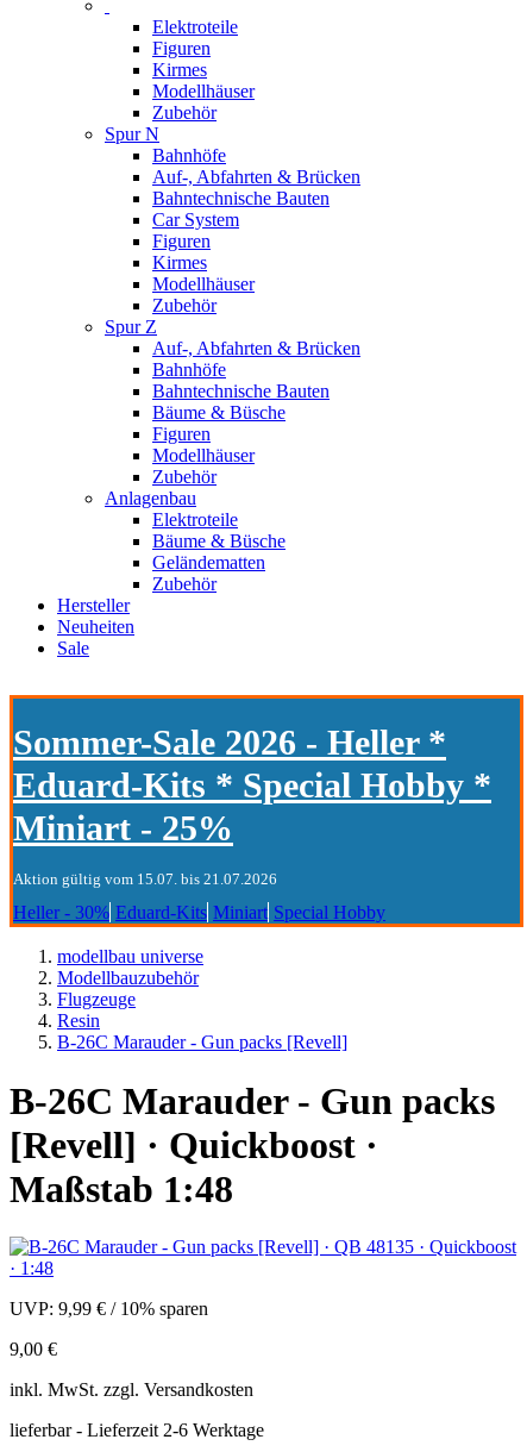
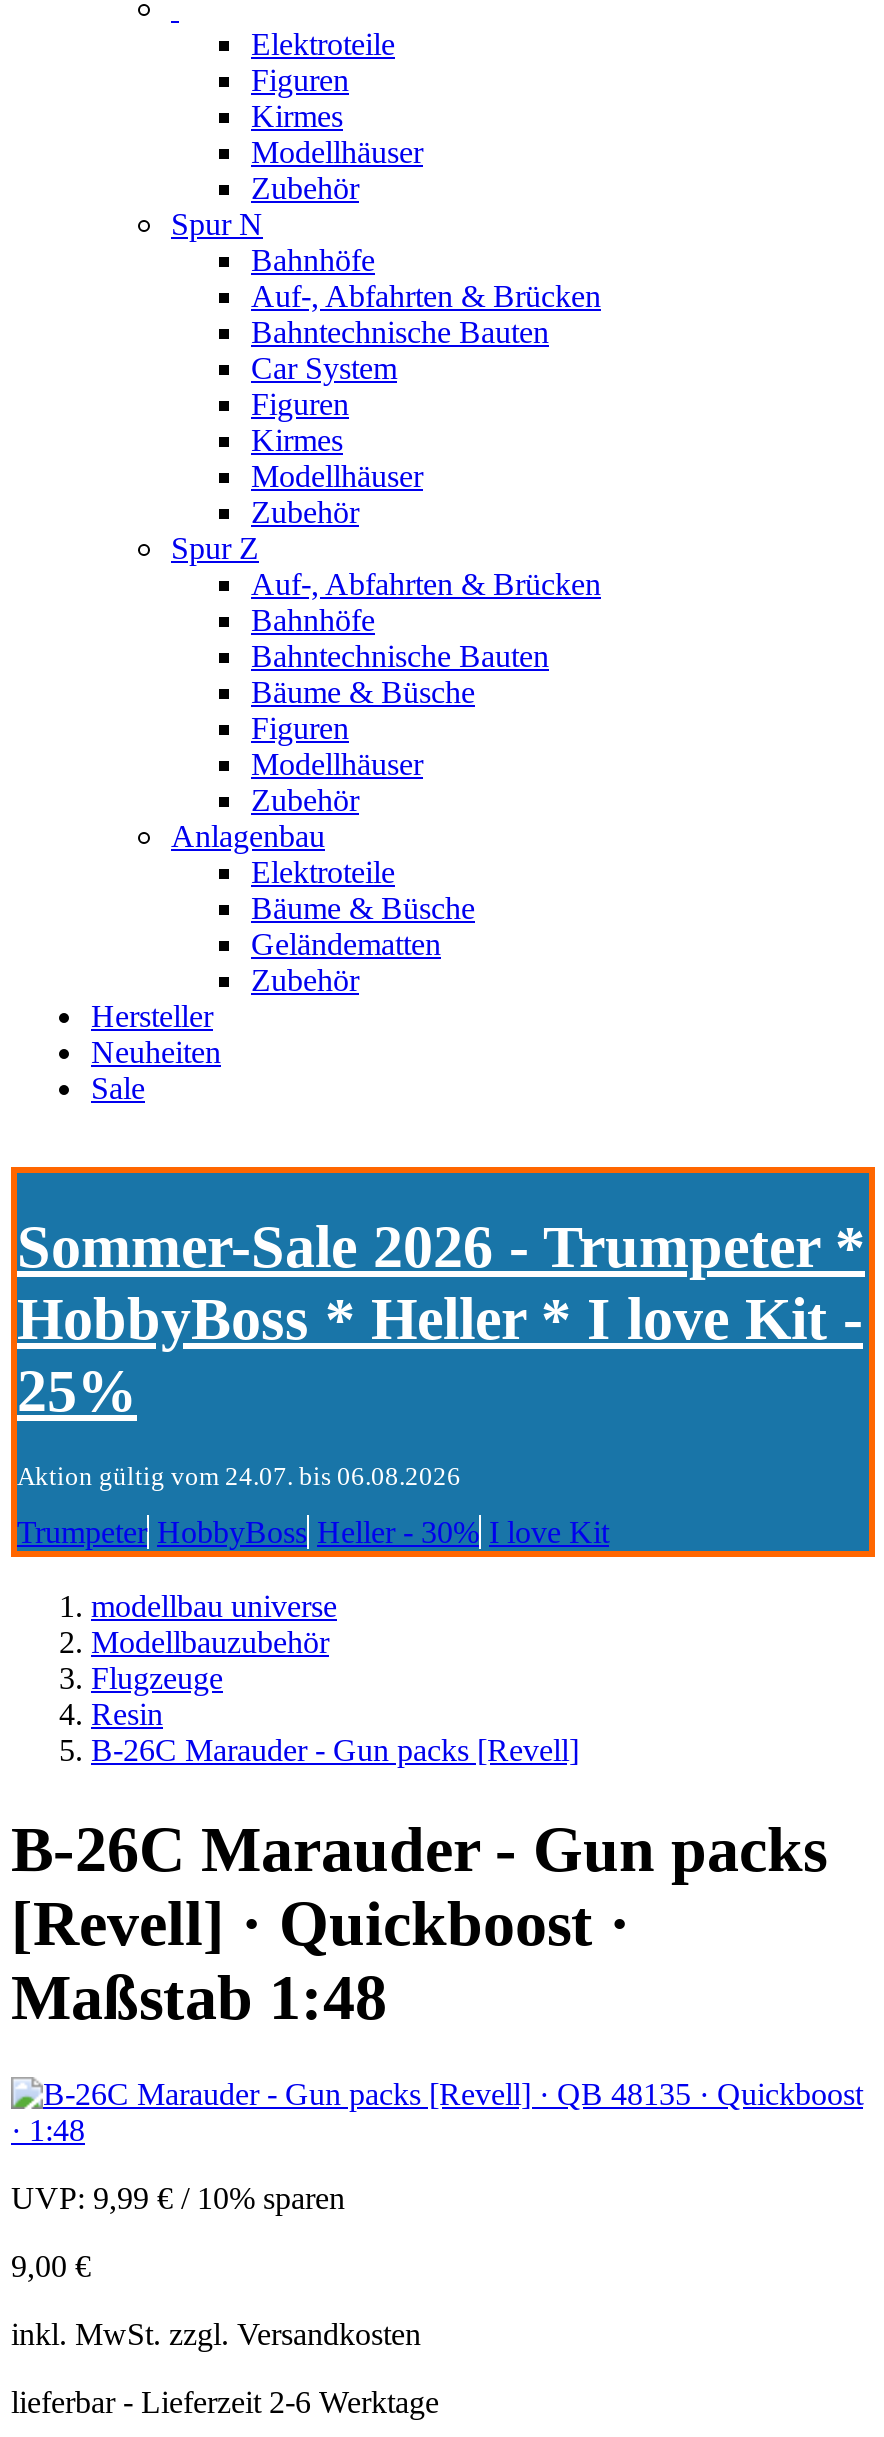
[13,722,491,847] Sommer-Sale 2026 - Heller * | Eduard-Kits * Special Hobby * | Miniart - 25% -> [17,1212,865,1422] Sommer-Sale 2026 - Trumpeter * | HobbyBoss * Heller * I love Kit - | 25%
[13,870,277,888] Aktion gültig vom 15.07. bis 21.07.2026 -> [17,1462,461,1492] Aktion gültig vom 24.07. bis 06.08.2026
[13,903,385,923] Heller - 30% Eduard-Kits Miniart Special Hobby -> [17,1516,609,1550] Trumpeter HobbyBoss Heller - 30% I love Kit

